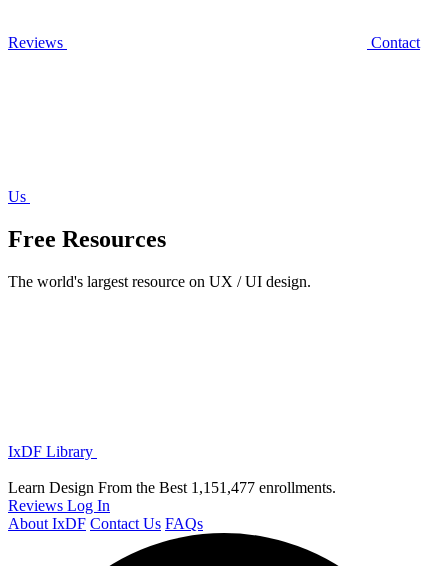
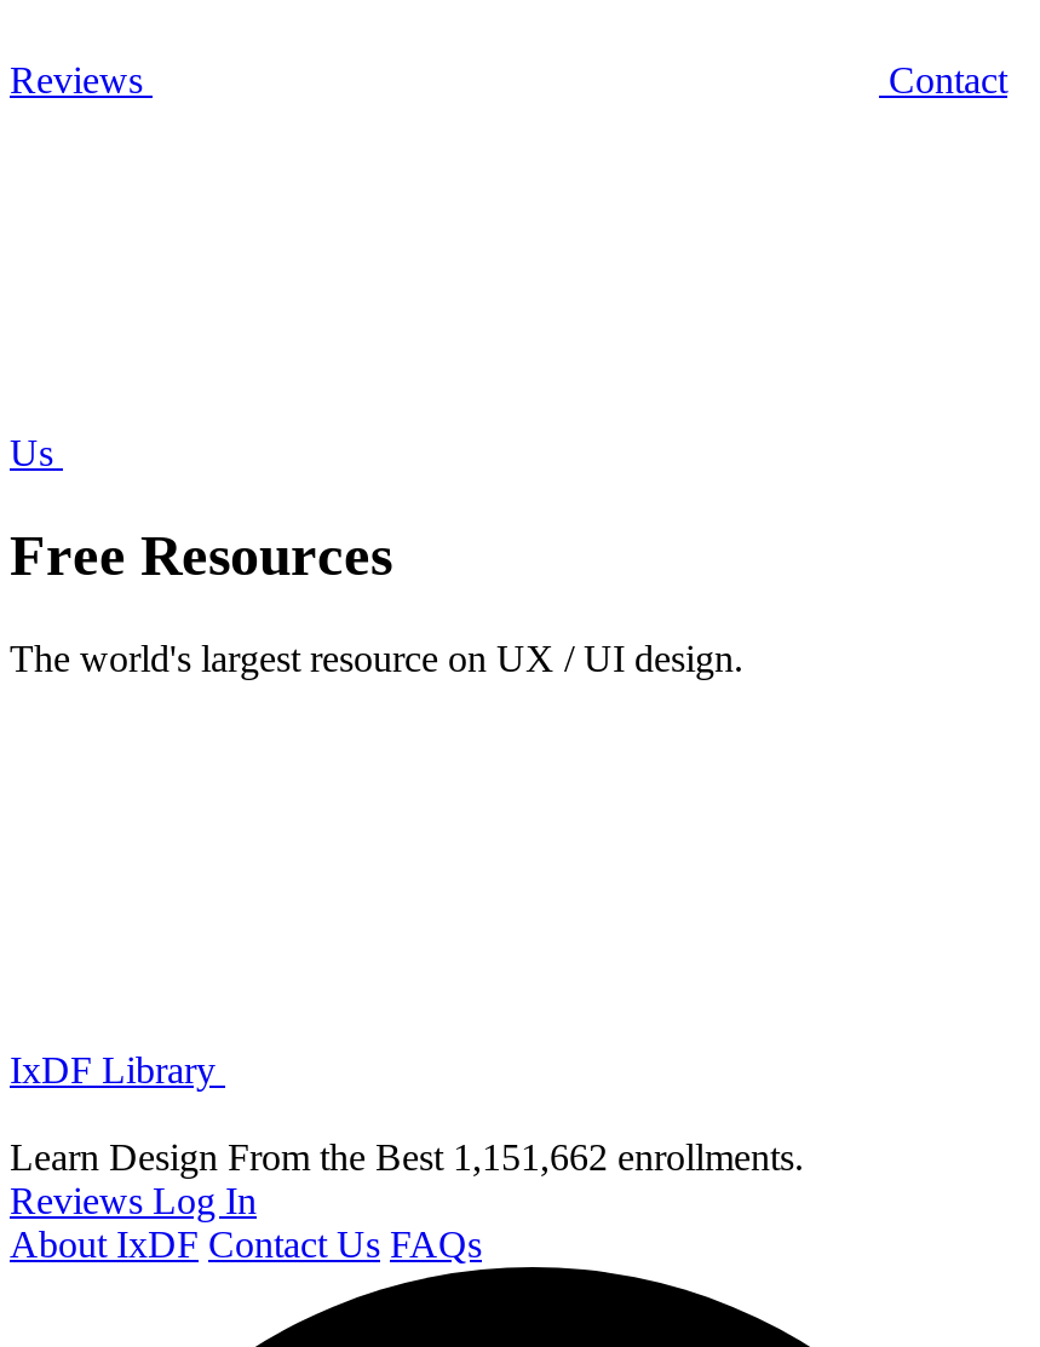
[8,479,336,496] Learn Design From the Best 1,151,477 enrollments. -> [10,1136,804,1177] Learn Design From the Best 1,151,662 enrollments.

